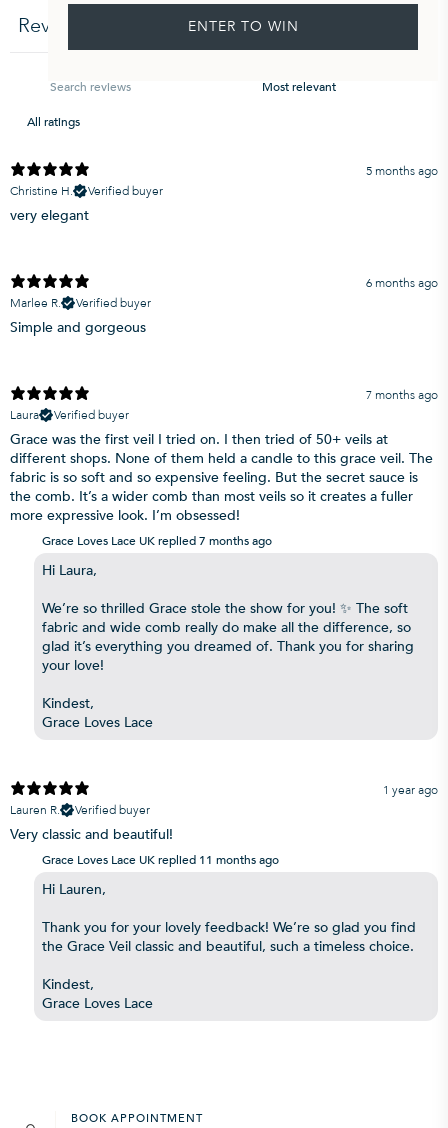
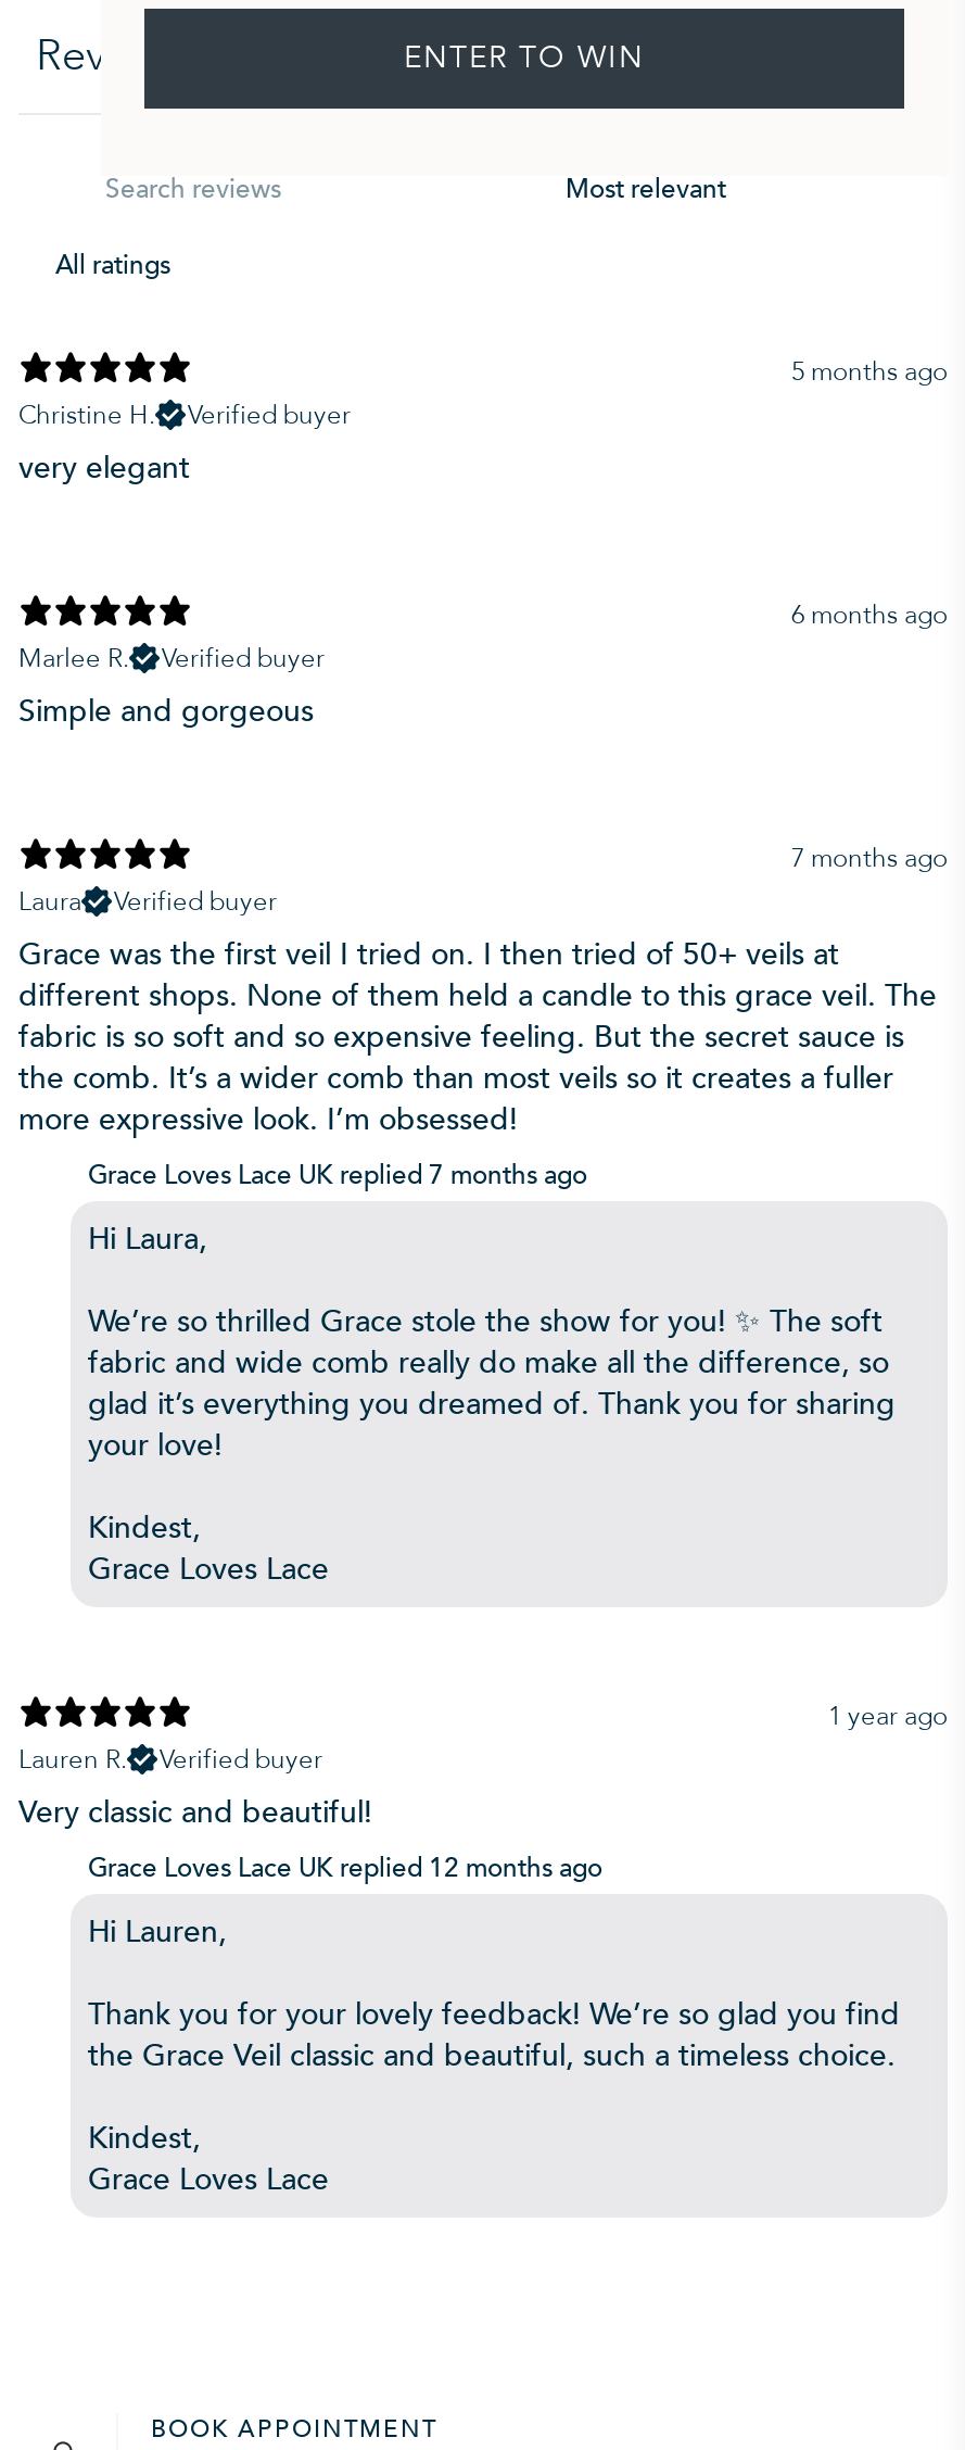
[42,851,279,867] Grace Loves Lace UK replied 11 months ago -> [88,1849,602,1884] Grace Loves Lace UK replied 12 months ago

